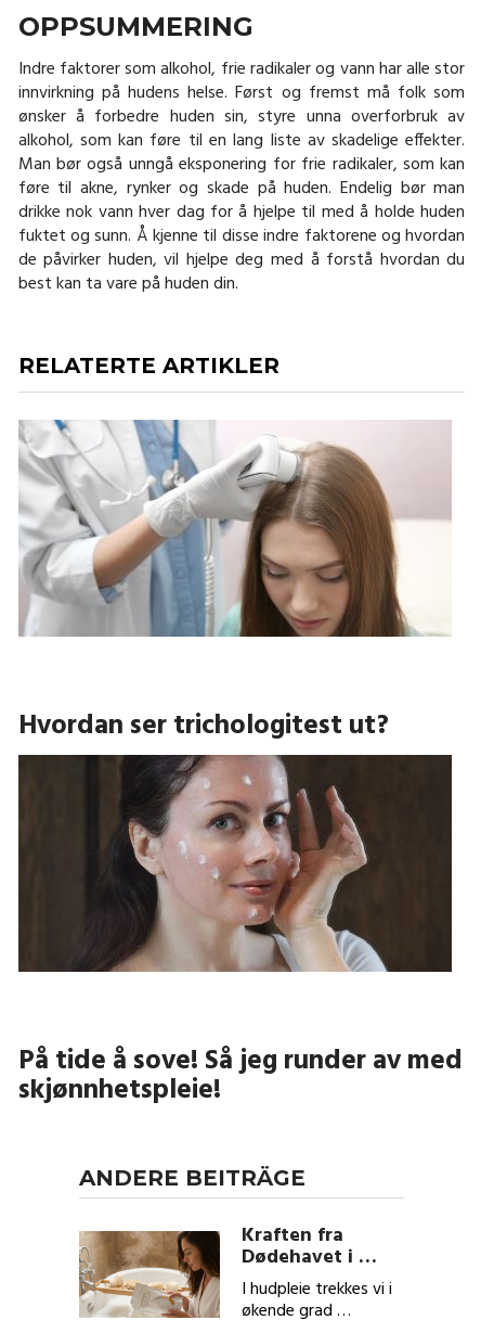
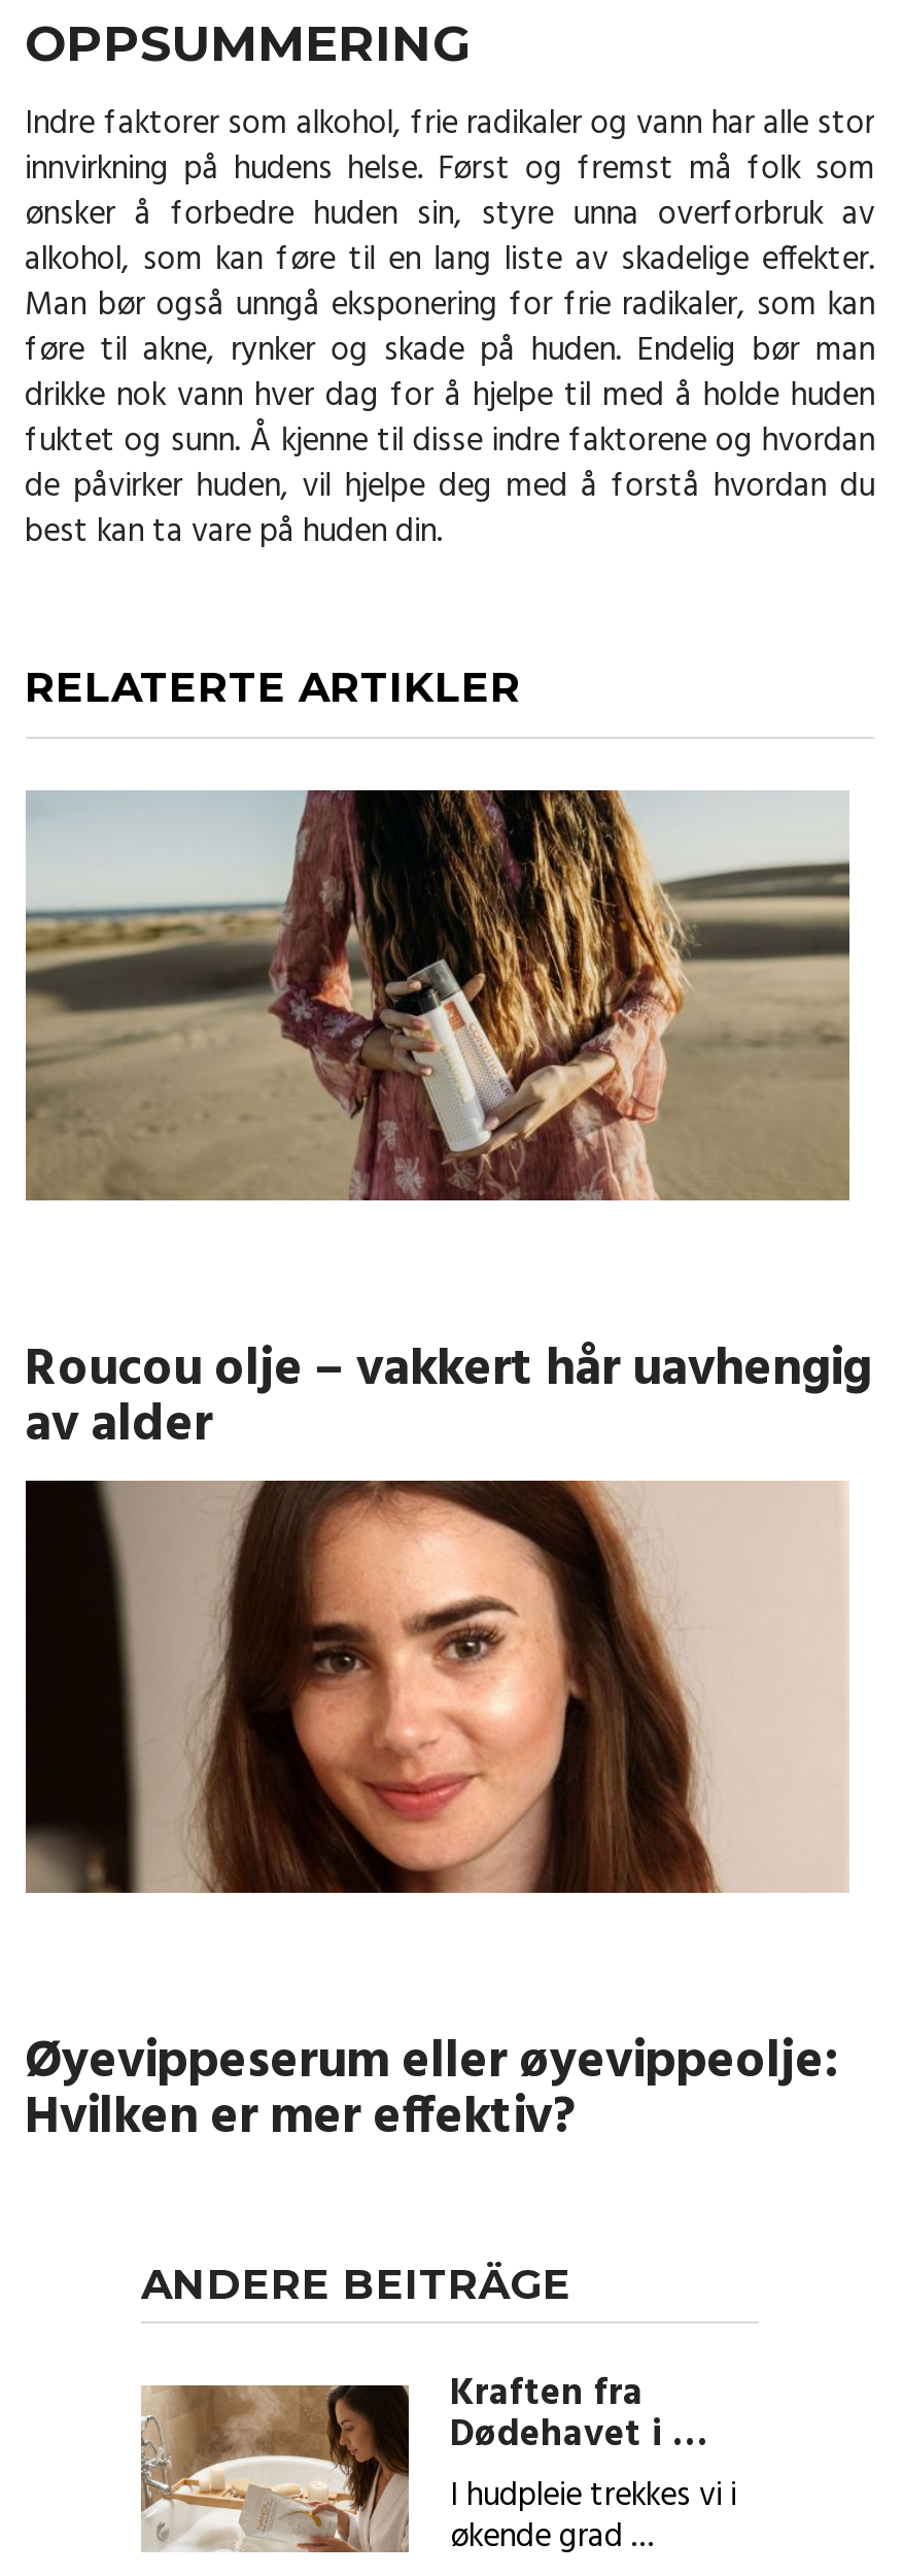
[18,419,452,638] [image] -> [24,788,852,1202] [image]
[18,705,388,748] Hvordan ser trichologitest ut? -> [25,1331,871,1469] Roucou olje – vakkert hår uavhengig | av alder
[18,756,453,973] [image] -> [26,1481,849,1895] [image]
[18,1040,462,1113] På tide å sove! Så jeg runder av med | skjønnhetspleie! -> [25,2022,836,2160] Øyevippeserum eller øyevippeolje: | Hvilken er mer effektiv?

